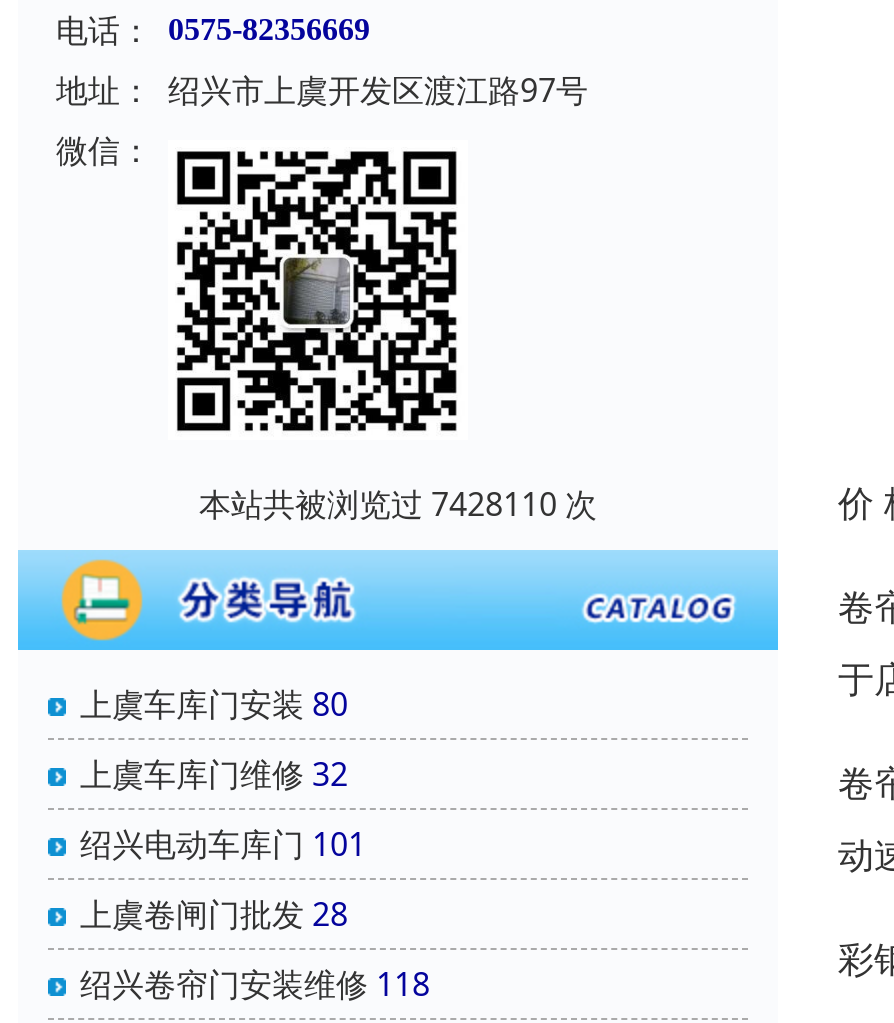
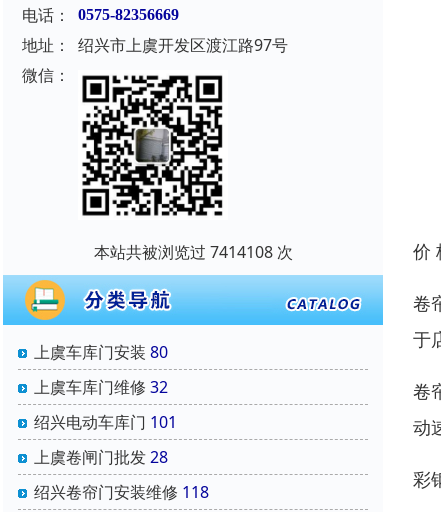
[199,482,597,526] 本站共被浏览过 7428110 次 -> [93,241,292,263] 本站共被浏览过 7414108 次

